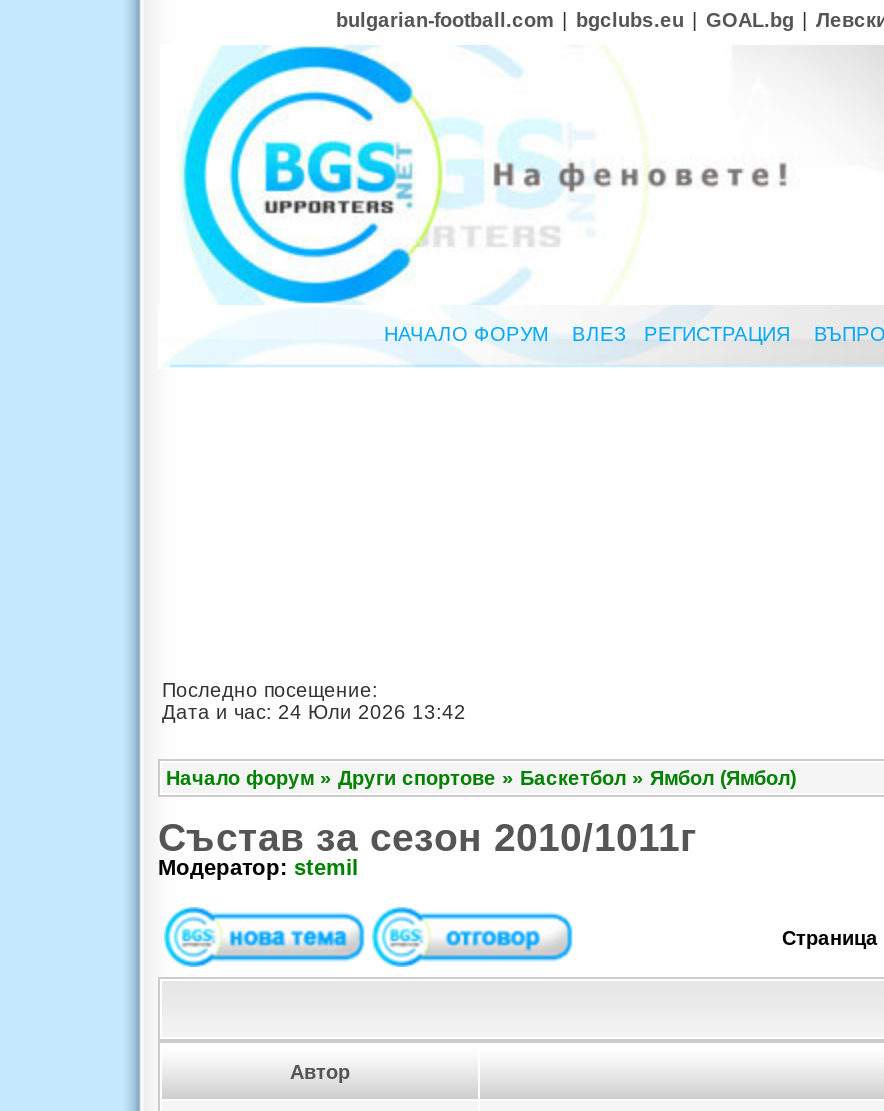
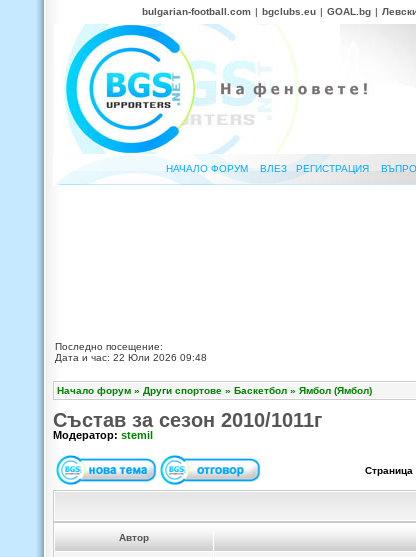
[162,701,466,723] Дата и час: 24 Юли 2026 13:42 -> [55,352,207,363] Дата и час: 22 Юли 2026 09:48

